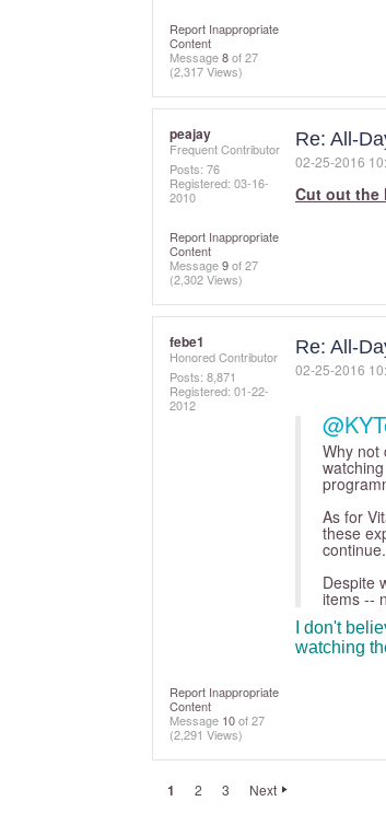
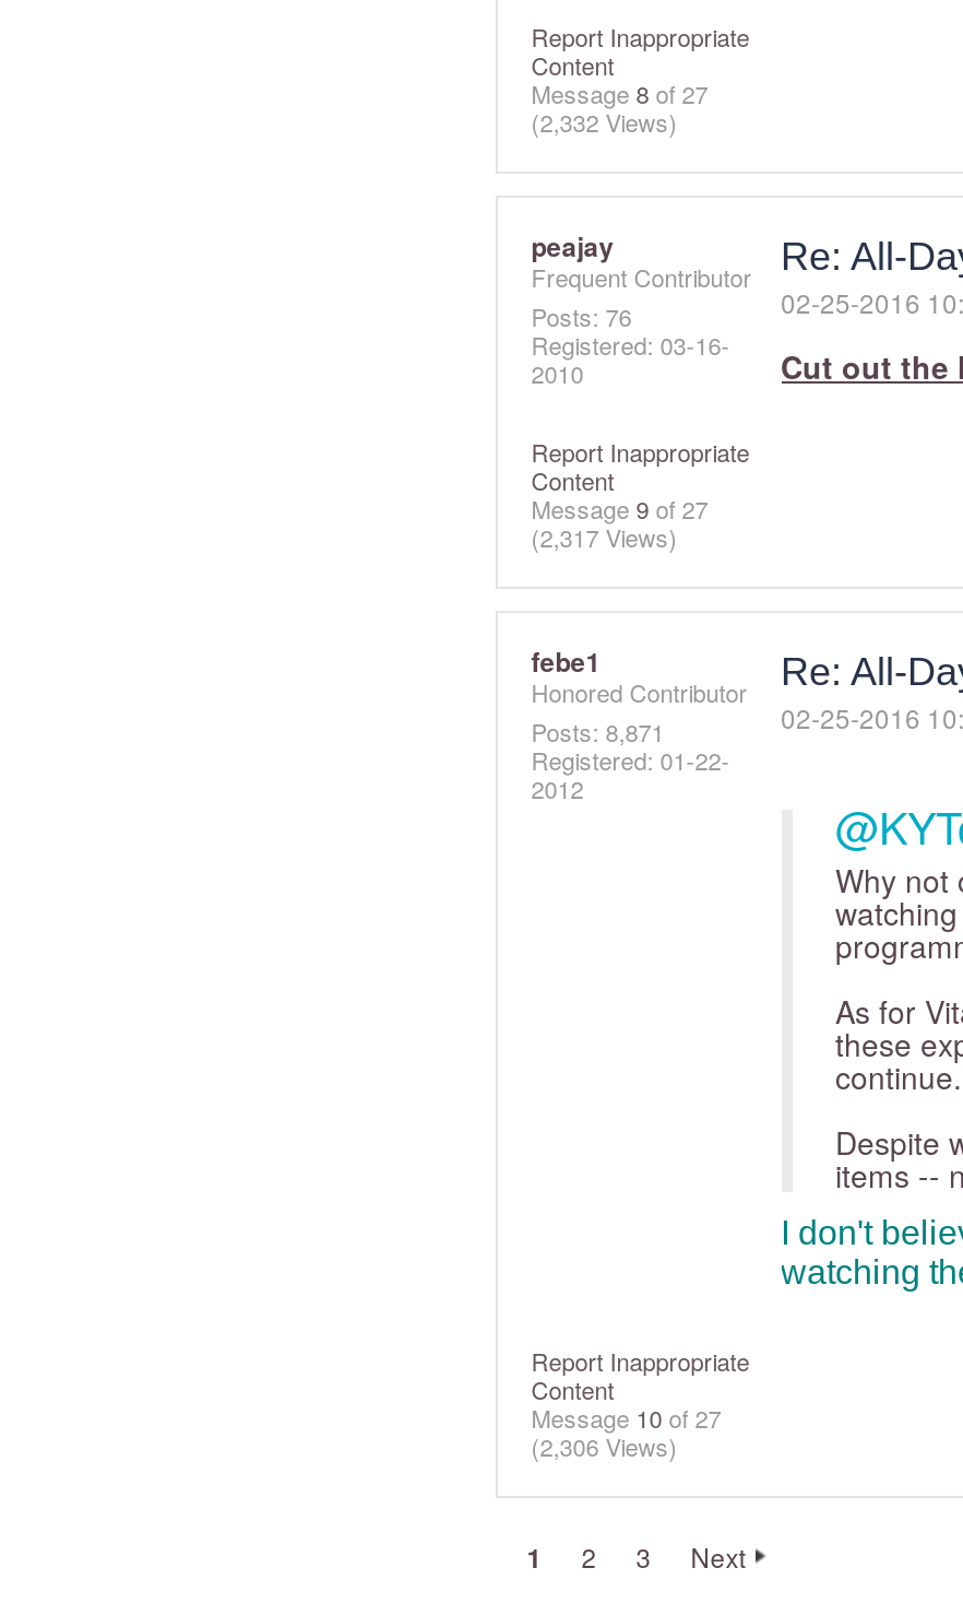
[170,63,243,80] (2,317 Views) -> [531,104,677,139] (2,332 Views)
[170,271,243,288] (2,302 Views) -> [531,520,677,555] (2,317 Views)
[170,726,243,743] (2,291 Views) -> [531,1429,677,1464] (2,306 Views)

